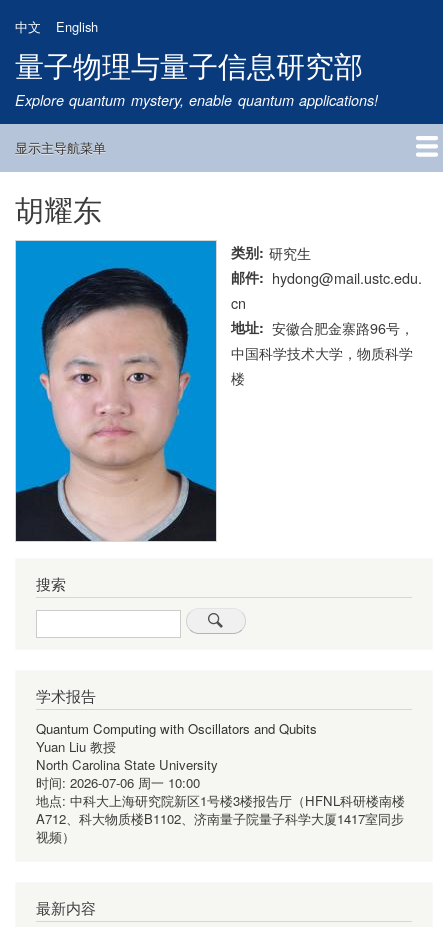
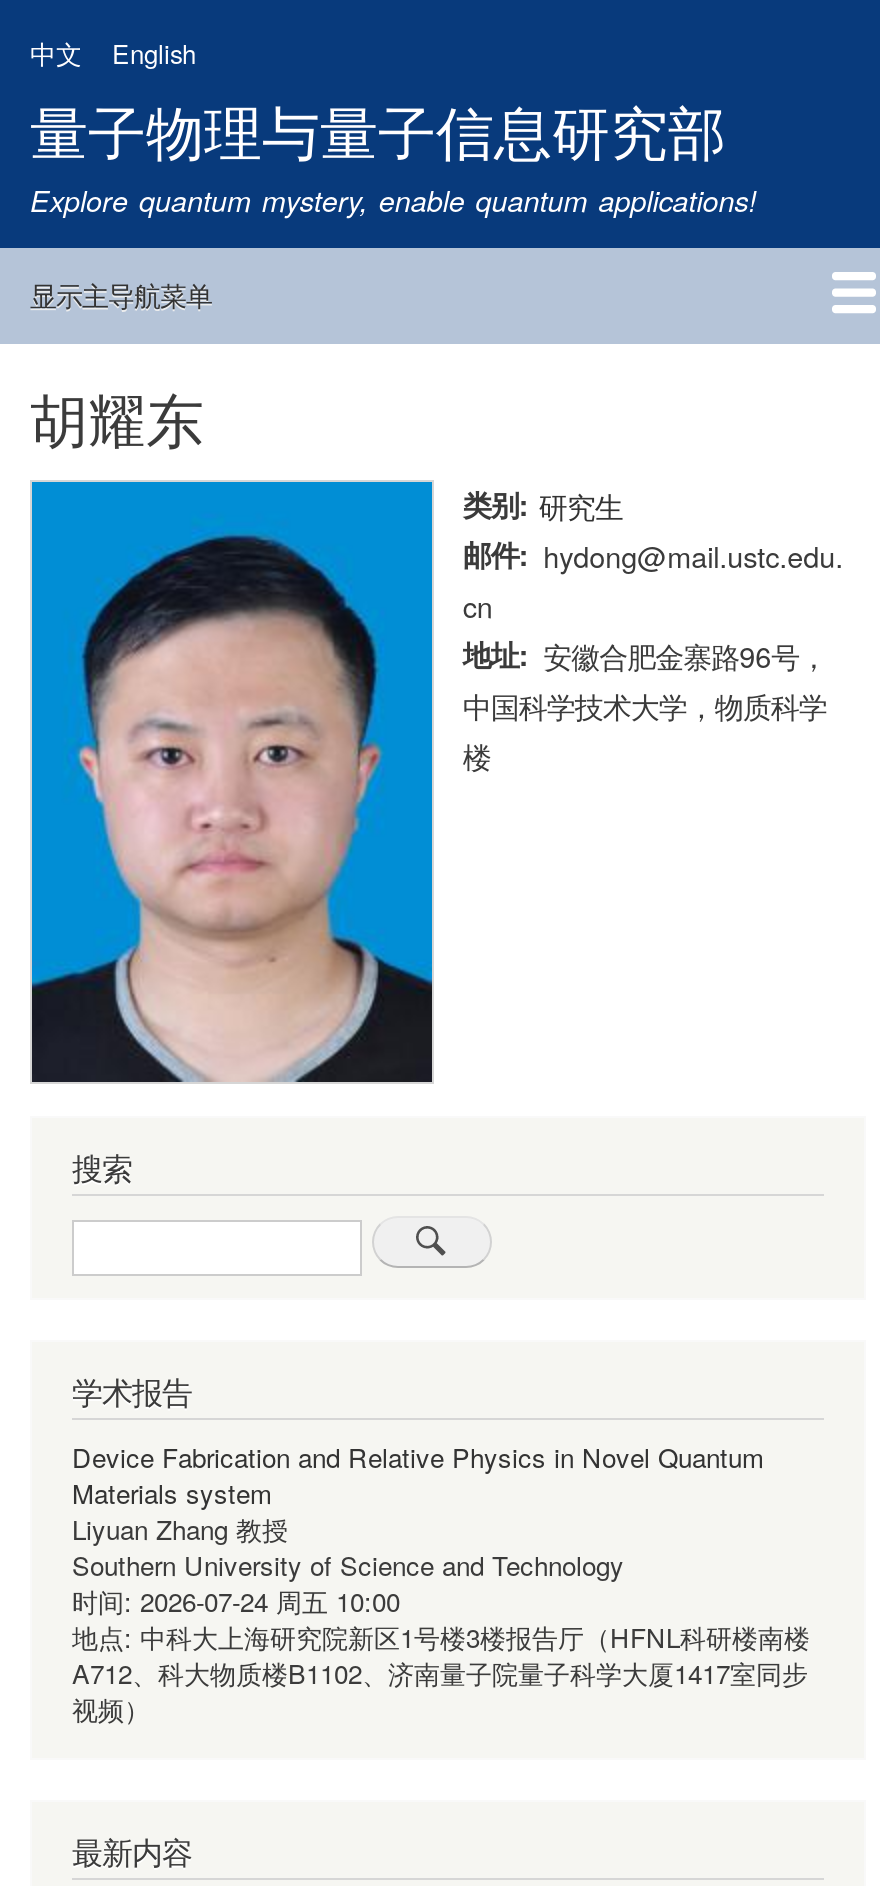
[36,719,317,792] Quantum Computing with Oscillators and Qubits | Yuan Liu 教授 | North Carolina State University | 时间: 2026-07-06 周一 10:00 -> [72,1439,764,1621] Device Fabrication and Relative Physics in Novel Quantum | Materials system | Liyuan Zhang 教授 | Southern University of Science and Technology | 时间: 2026-07-24 周五 10:00

